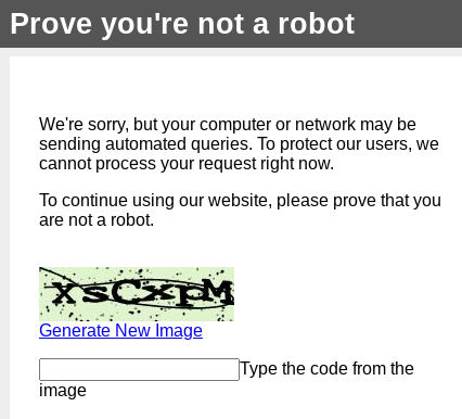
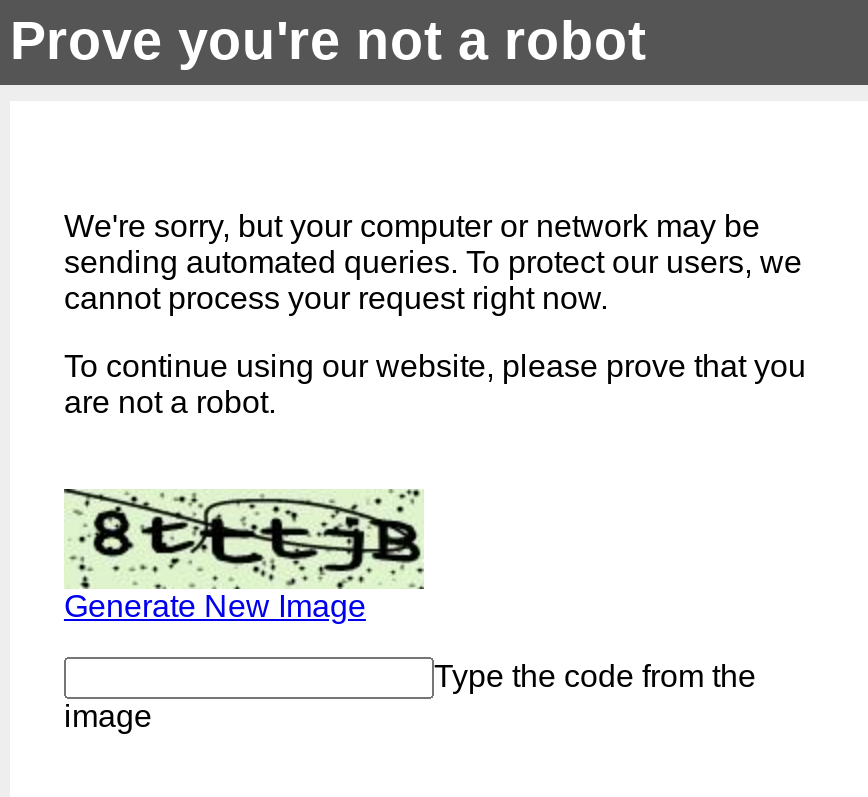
[40,267,235,322] [image] -> [70,489,424,587] [image]

